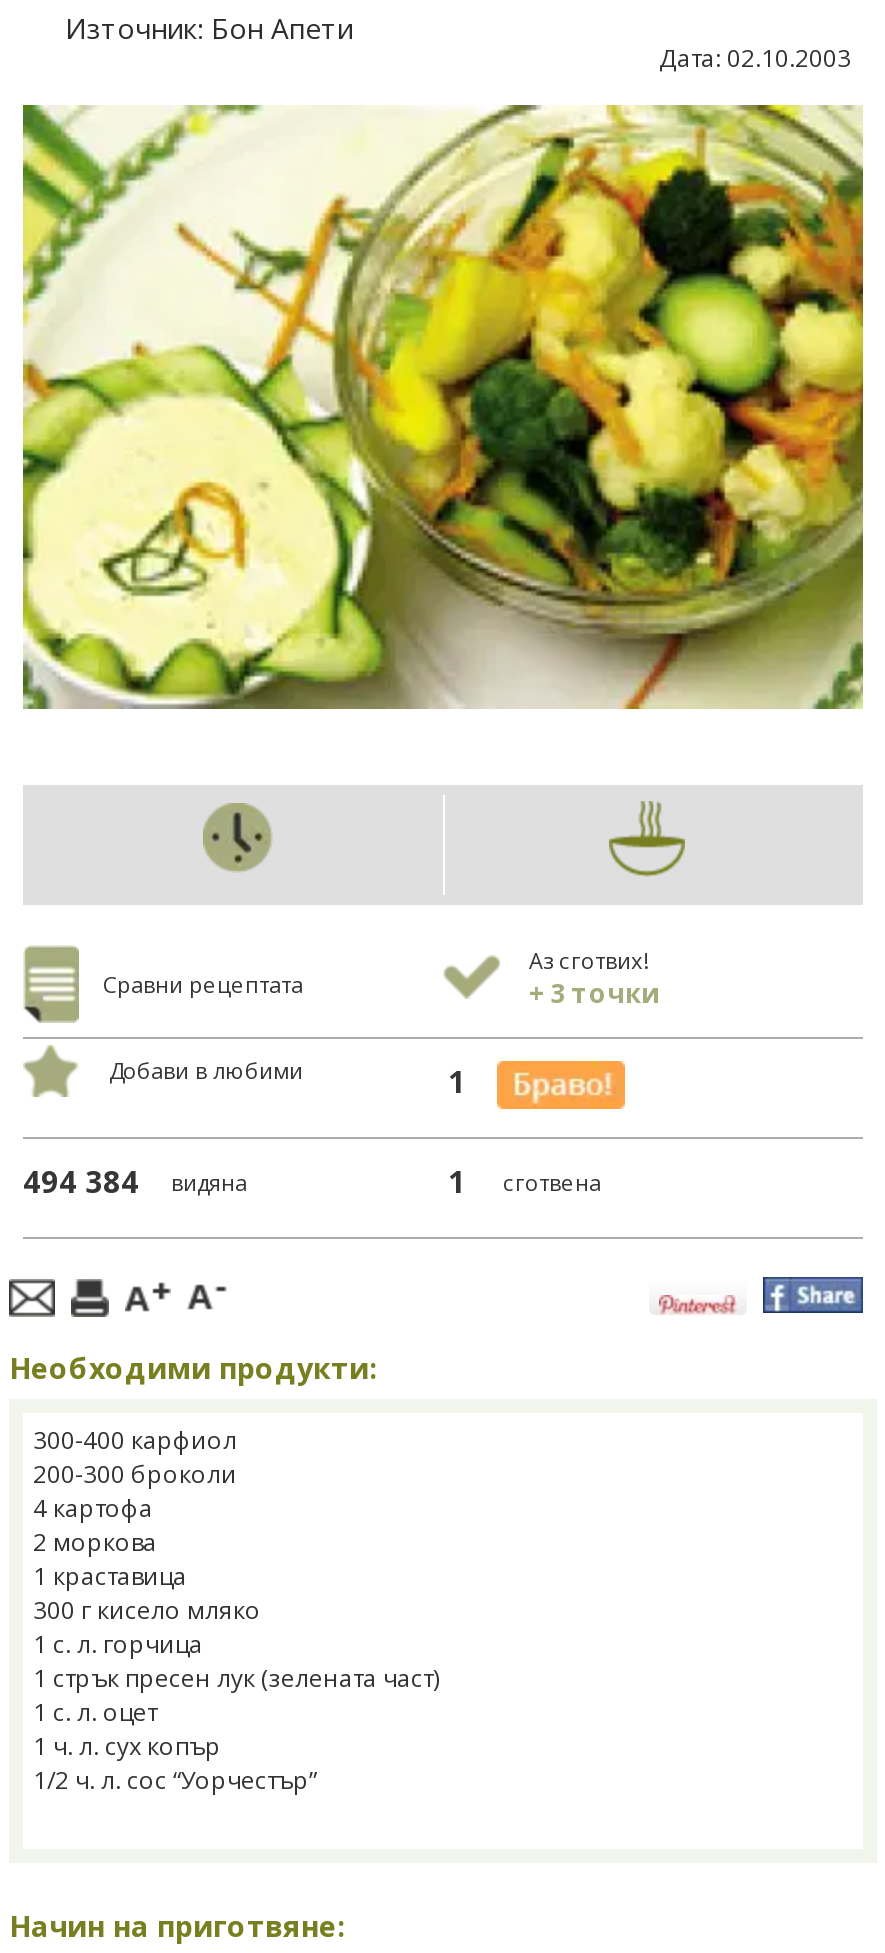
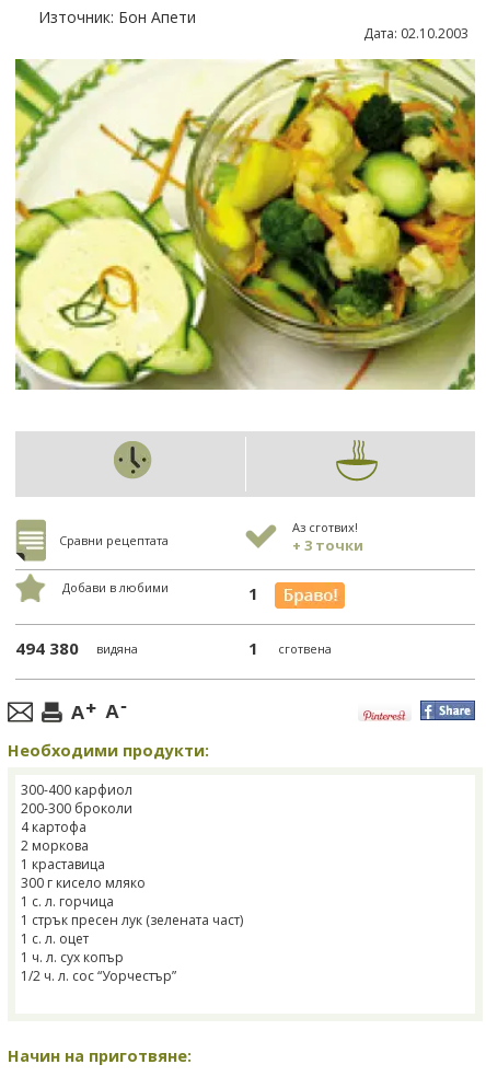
[23,1161,247,1201] 494 384 видяна -> [15,637,138,659] 494 380 видяна

